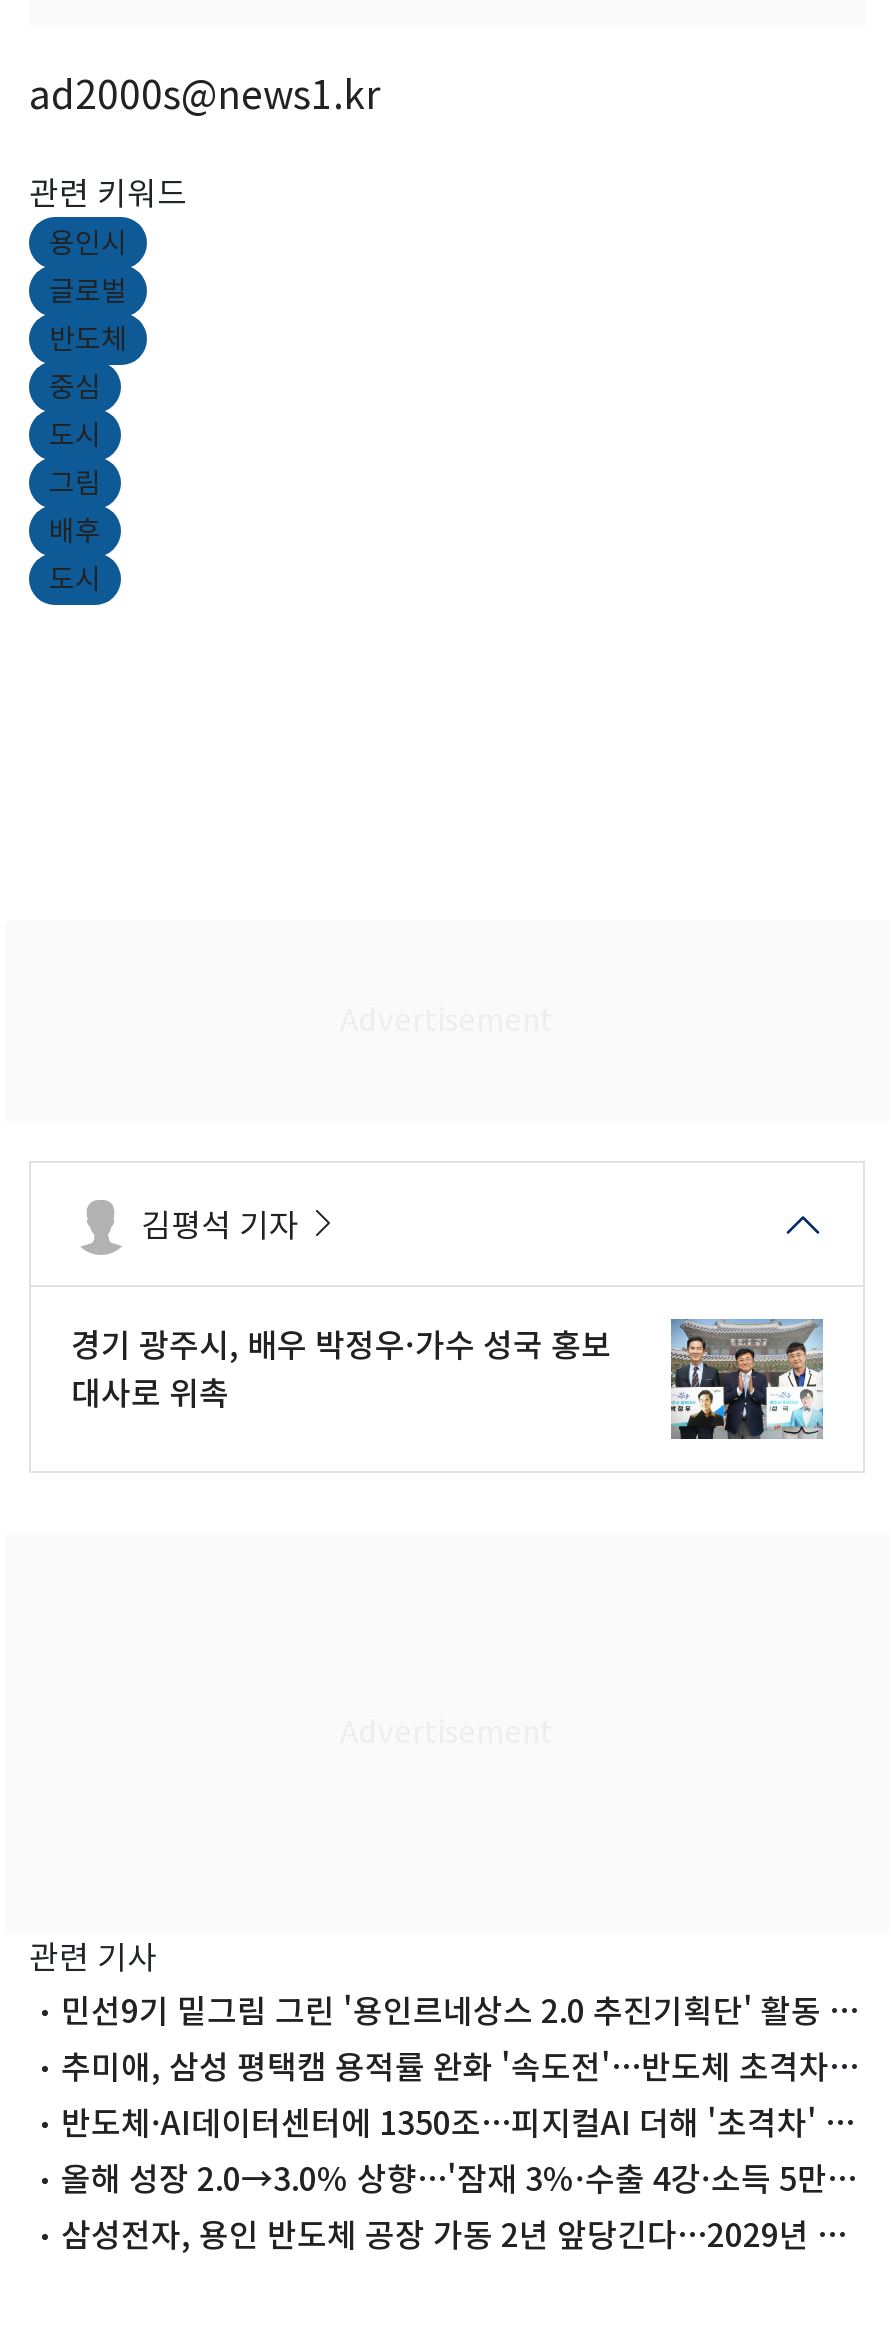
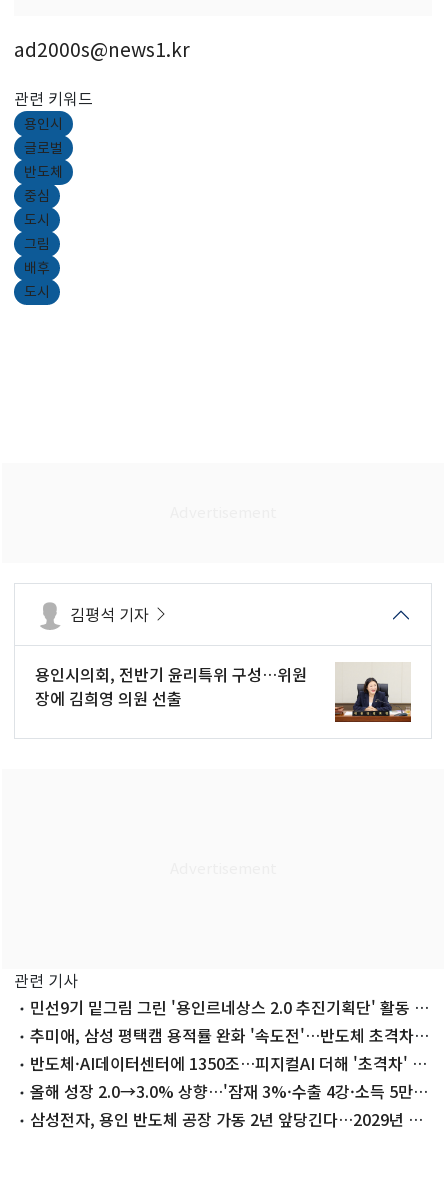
[71,1319,825,1441] [image] | 경기 광주시, 배우 박정우·가수 성국 홍보 | 대사로 위촉 -> [35,662,412,723] [image] | 용인시의회, 전반기 윤리특위 구성…위원 | 장에 김희영 의원 선출

